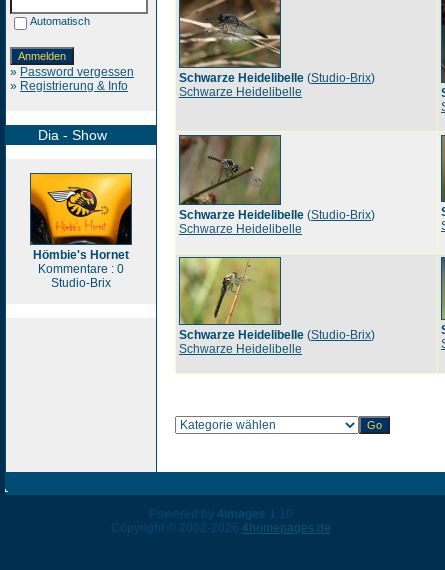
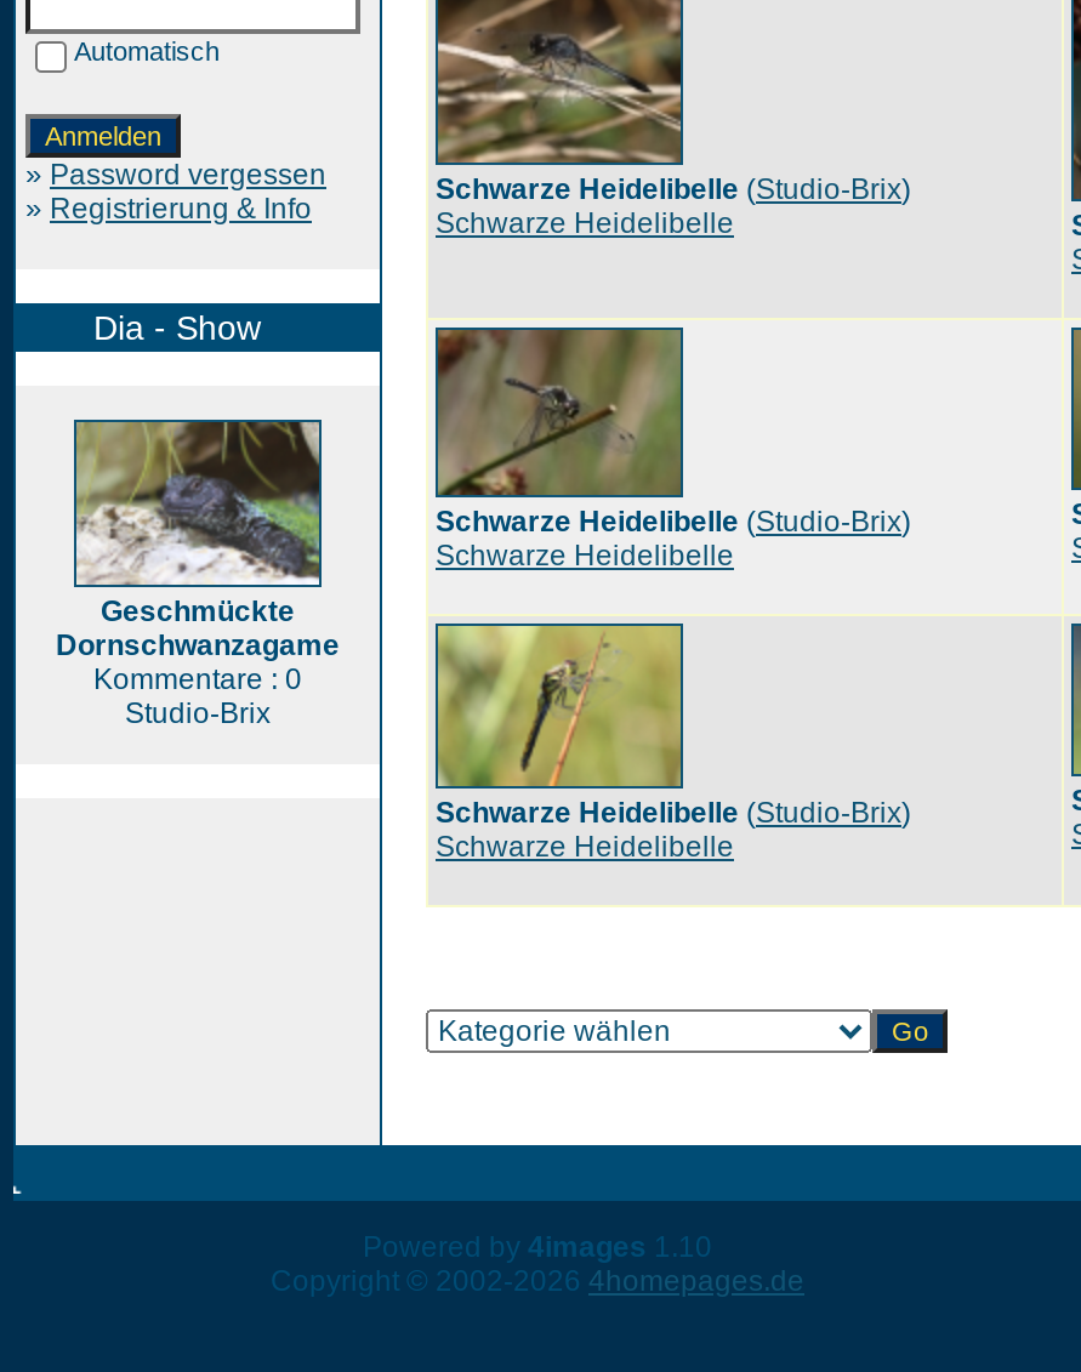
[30,173,132,262] [image] | Hömbie's Hornet -> [56,420,340,662] [image] | Geschmückte | Dornschwanzagame

